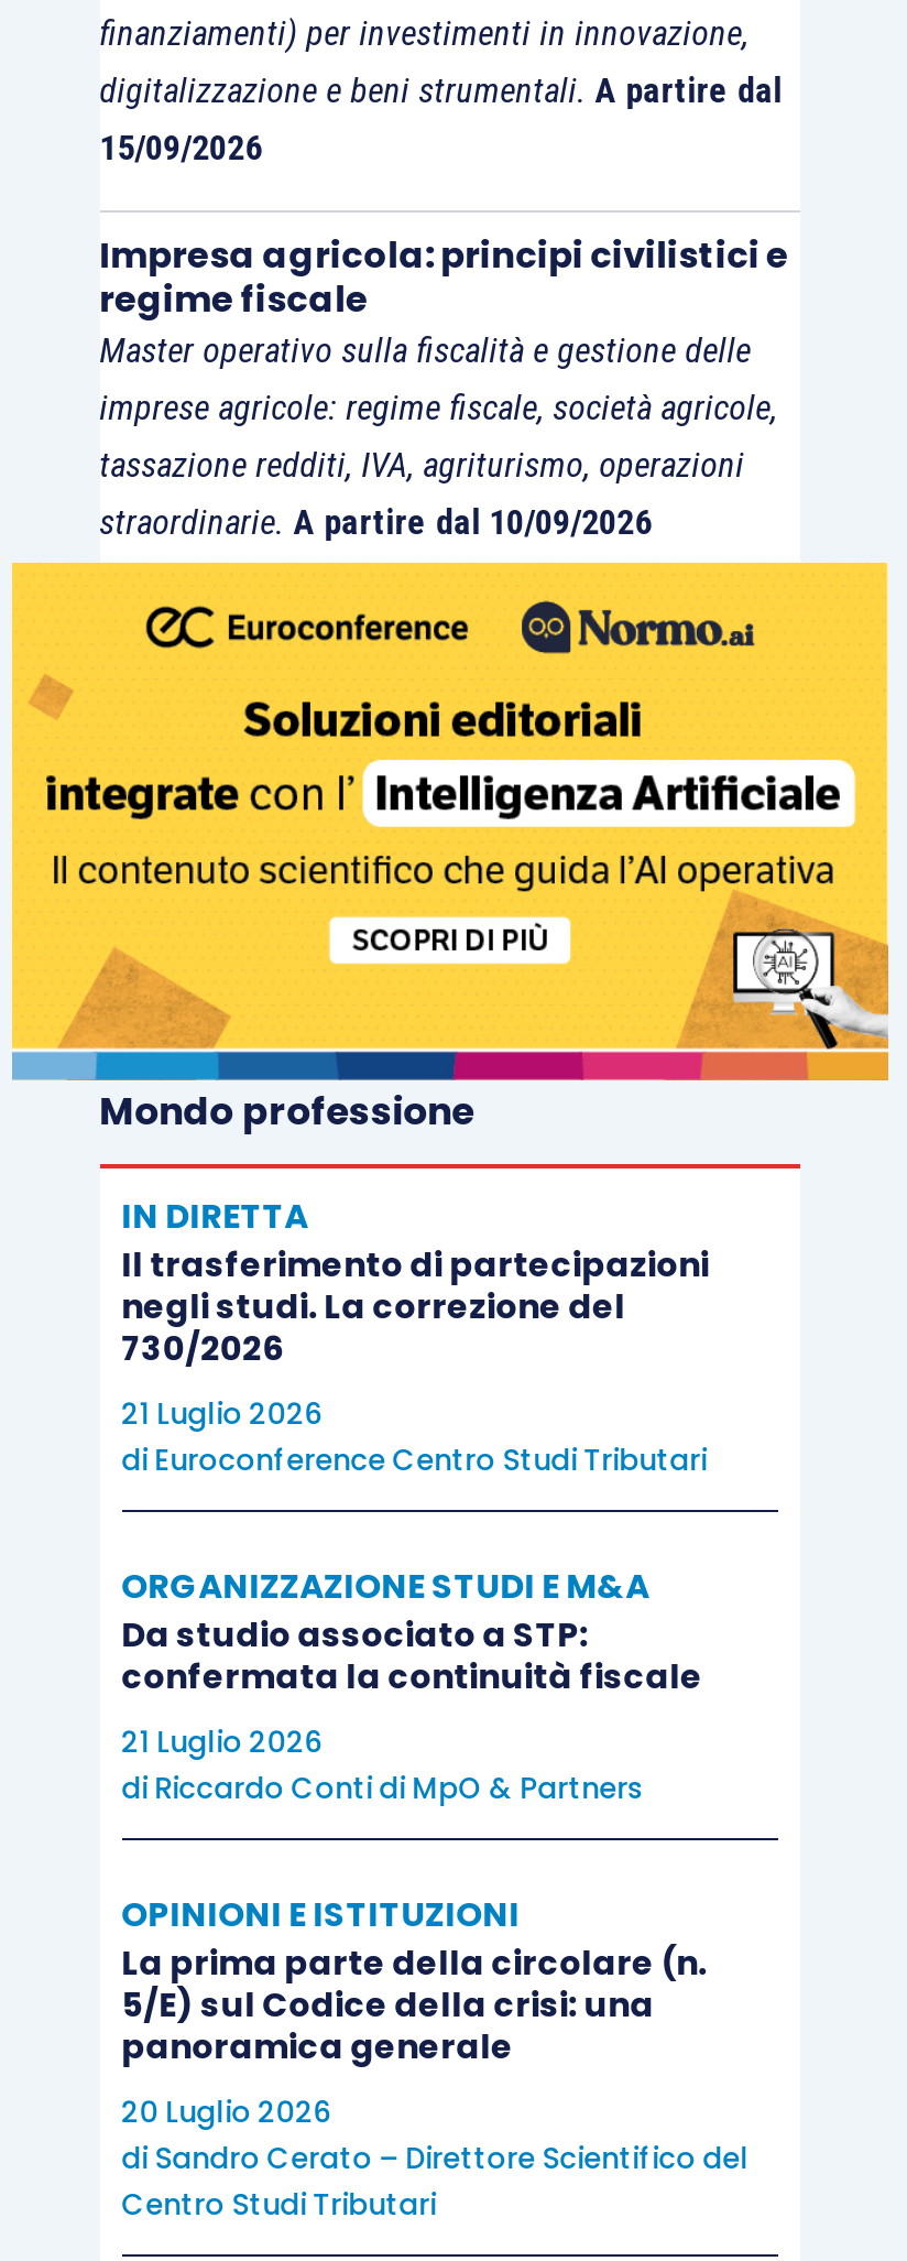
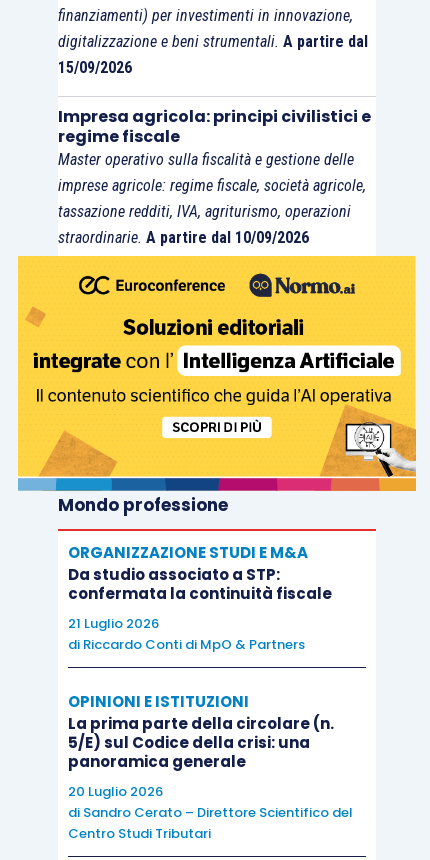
[121,1193,709,1482] IN DIRETTA | Il trasferimento di partecipazioni | negli studi. La correzione del | 730/2026 | 21 Luglio 2026 | di Euroconference Centro Studi Tributari -> none

